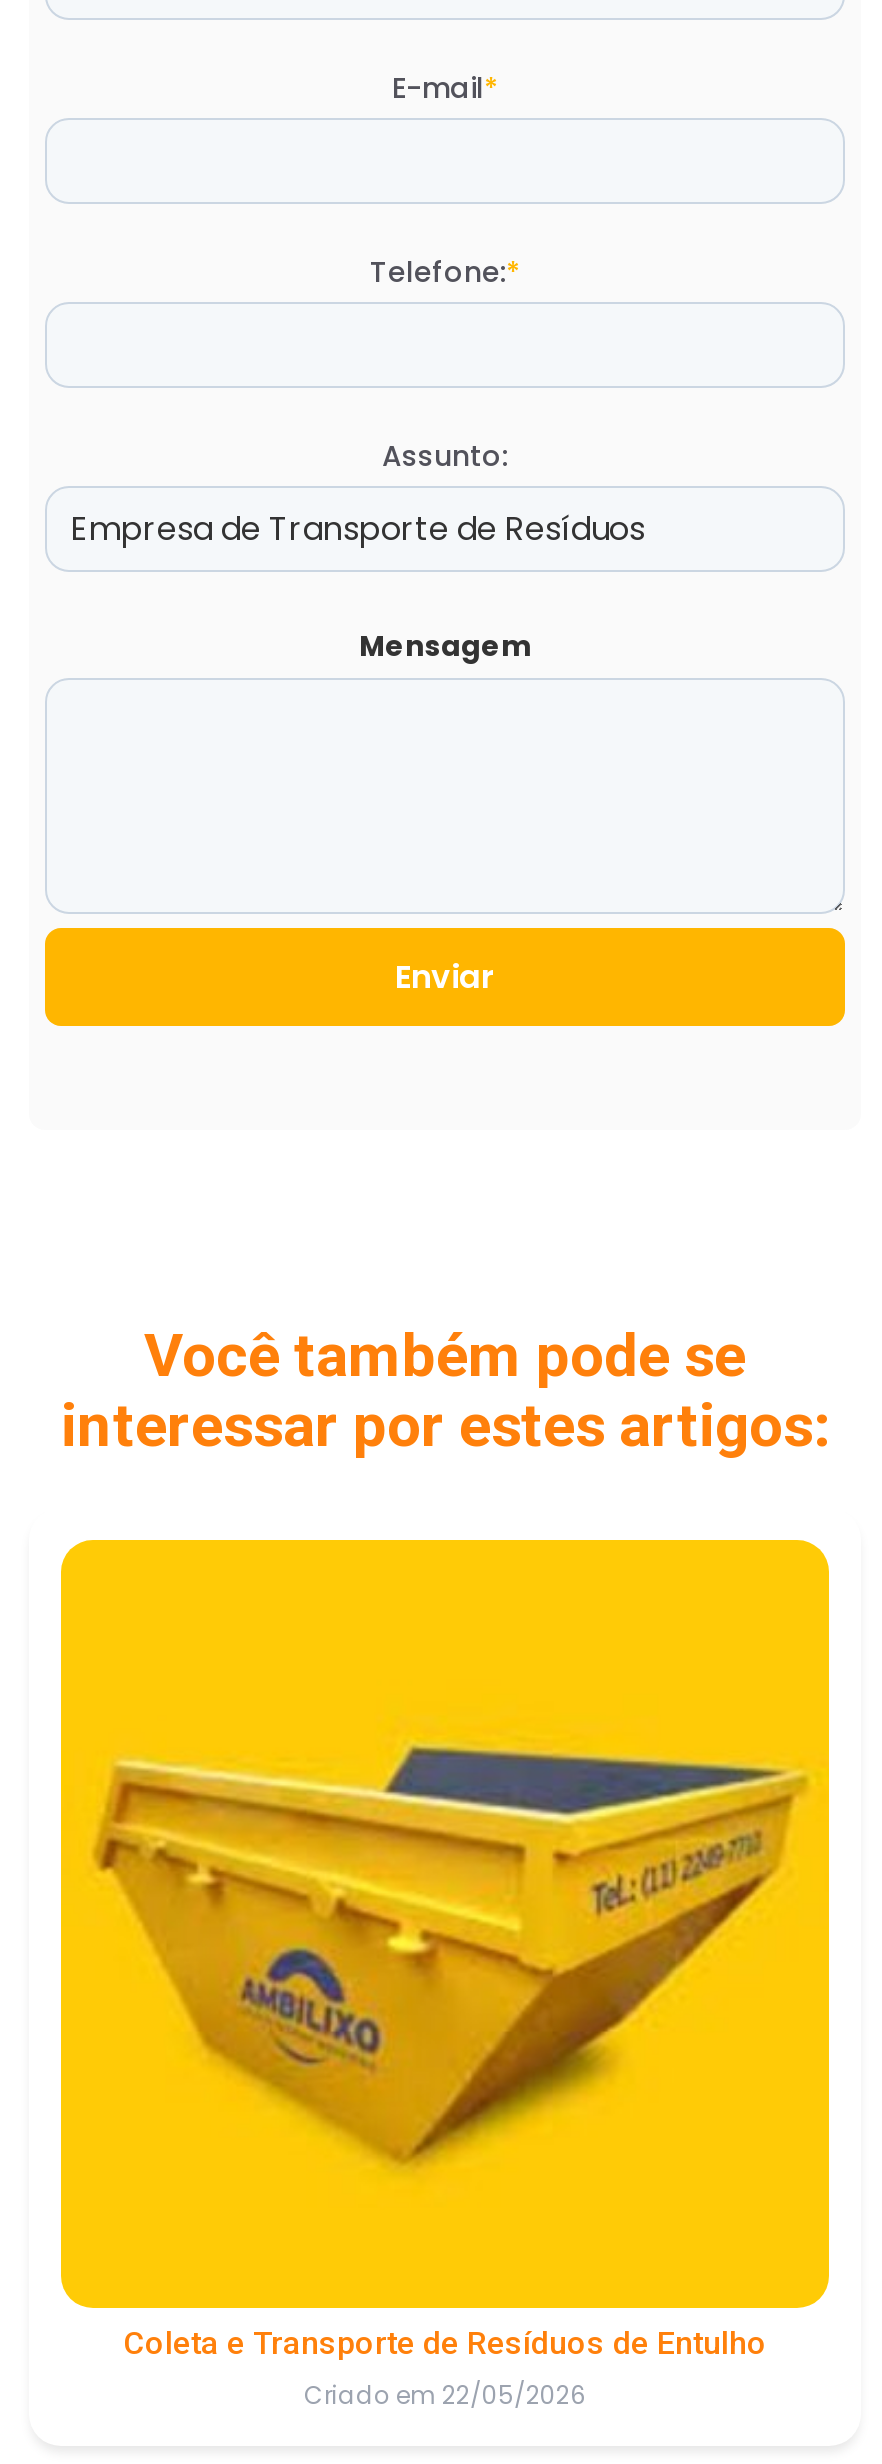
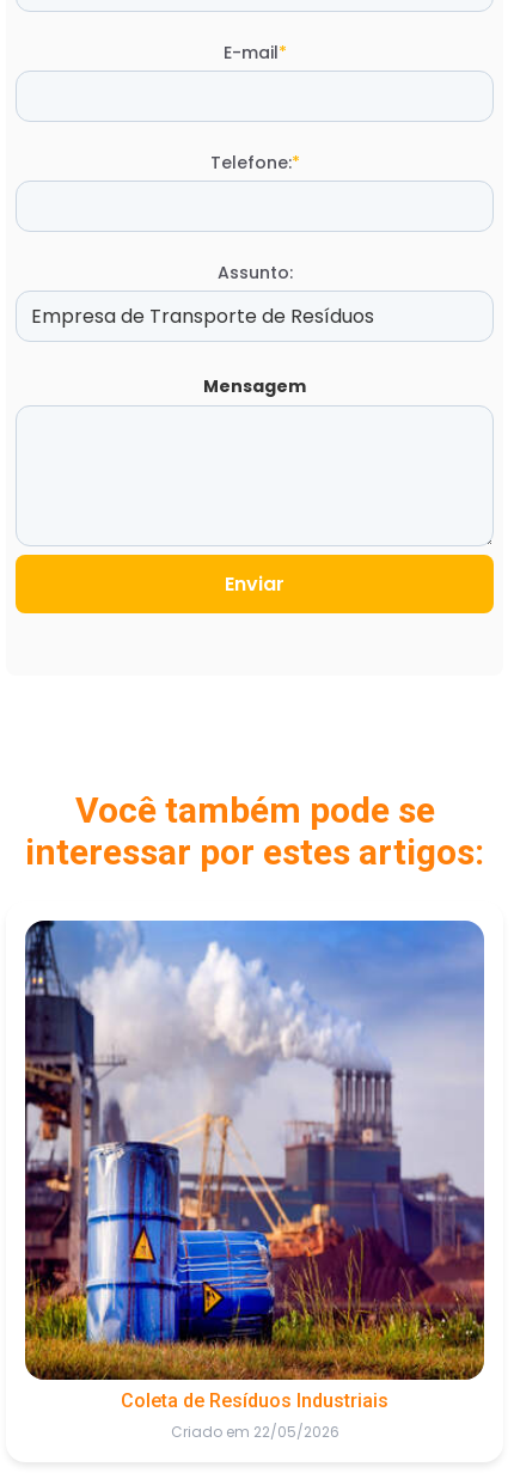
[59,1538,831,2362] [image] | Coleta e Transporte de Resíduos de Entulho -> [24,919,485,1412] [image] | Coleta de Resíduos Industriais

